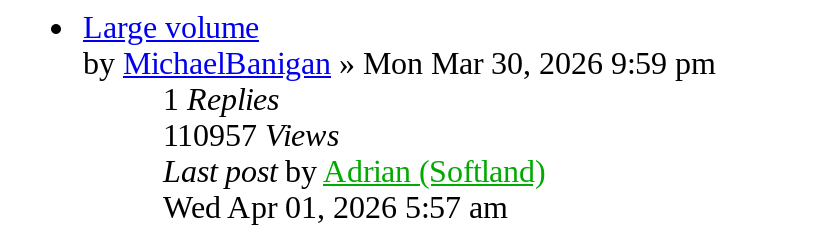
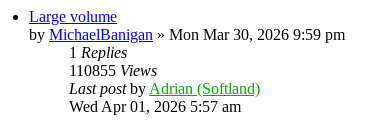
[163,119,339,153] 110957 Views -> [69,62,157,79] 110855 Views

